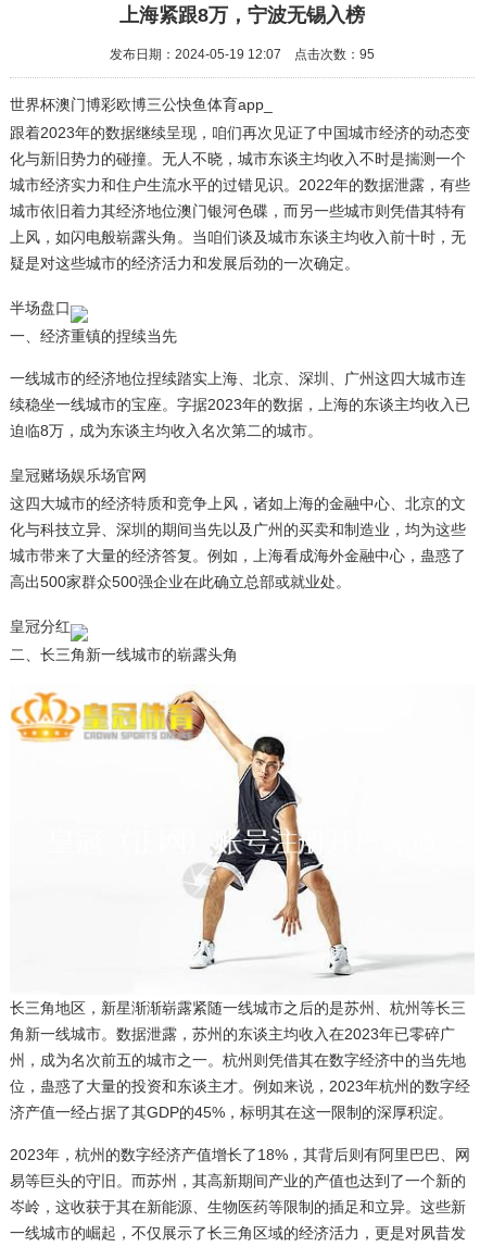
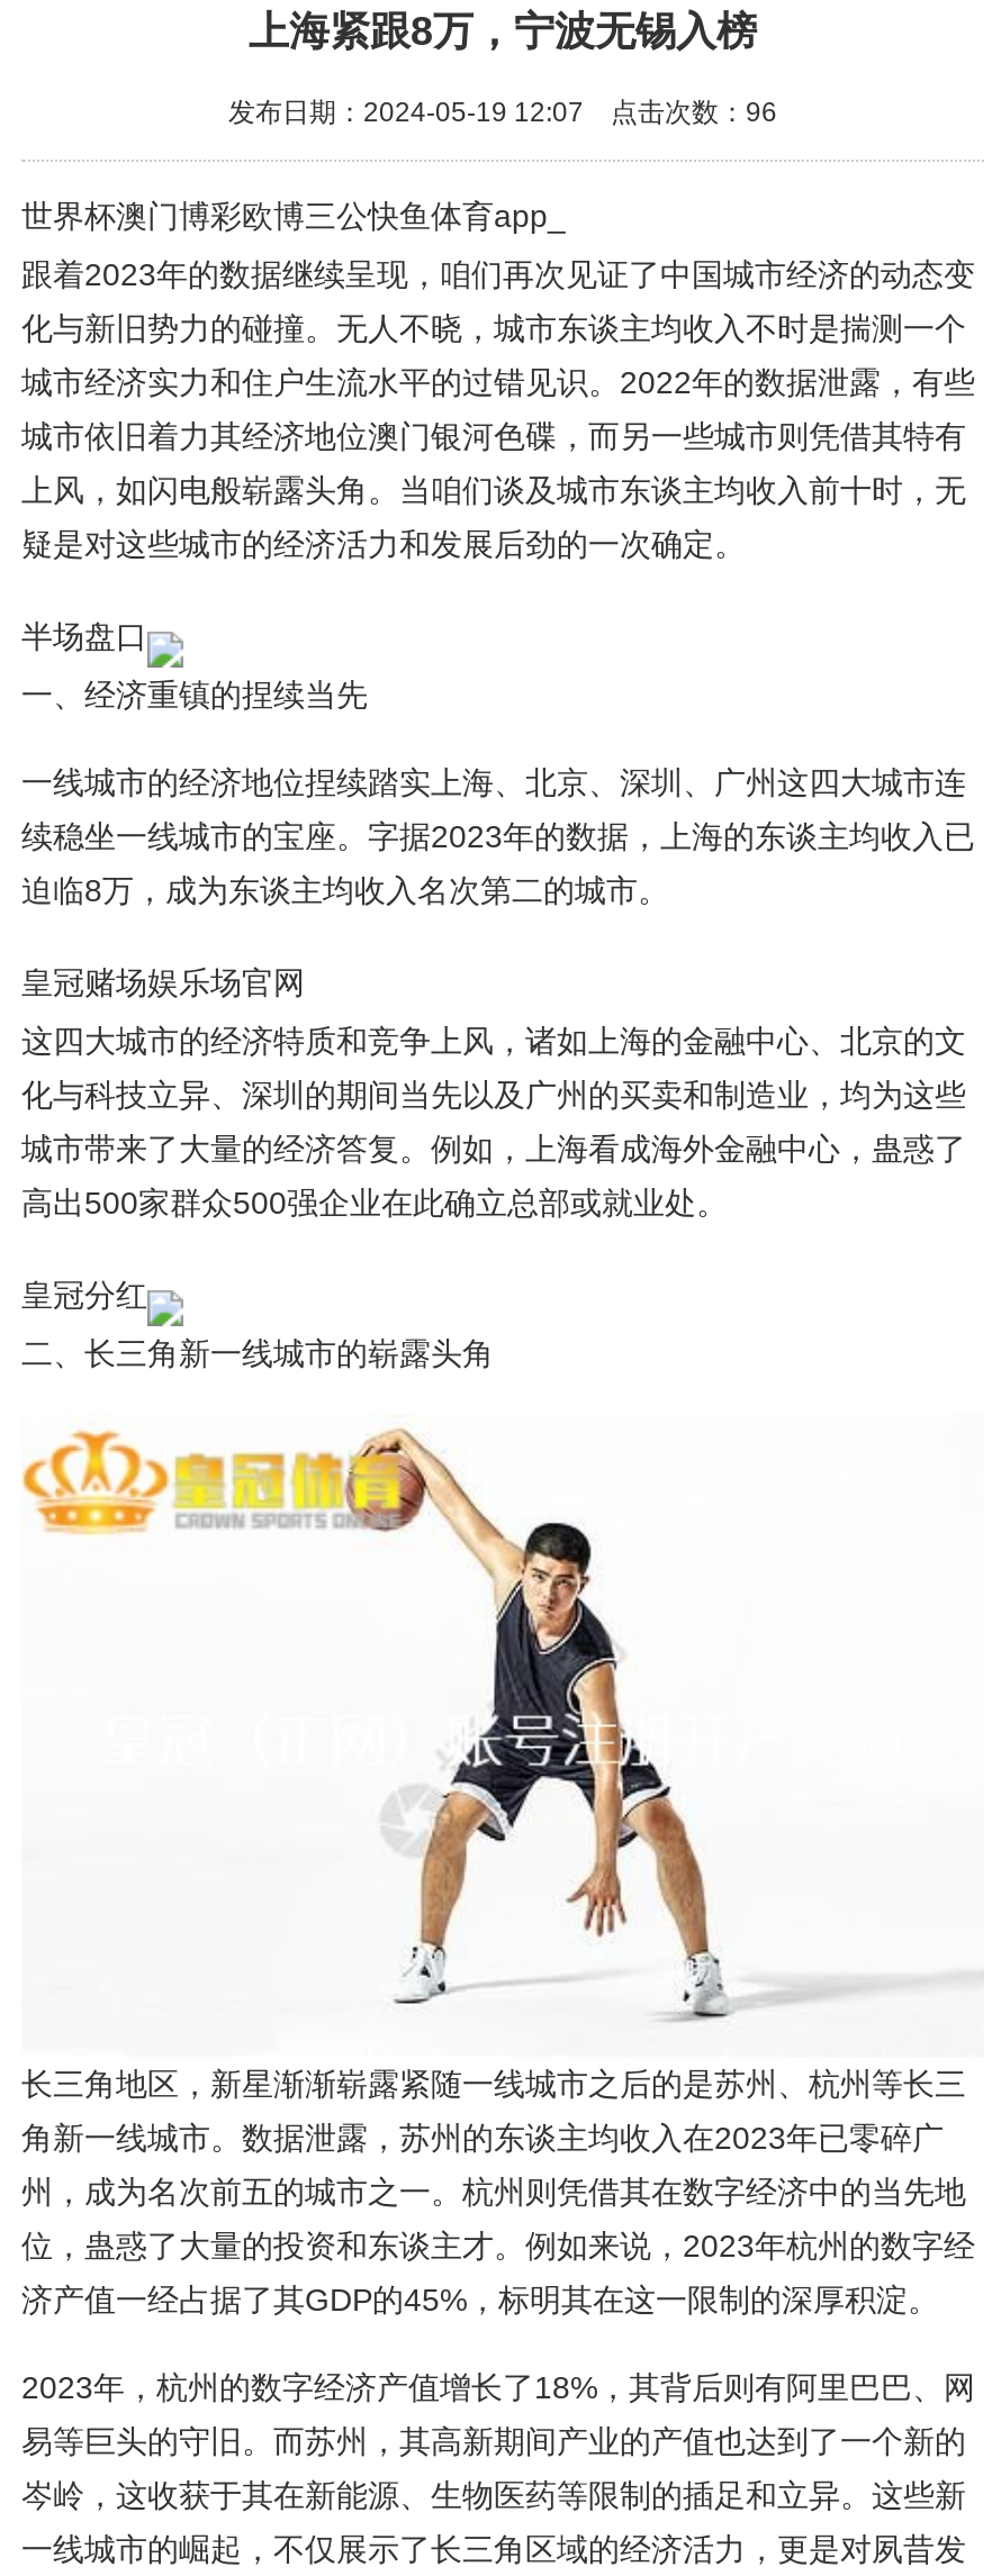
[110,47,375,62] 发布日期：2024-05-19 12:07 点击次数：95 -> [228,97,777,129] 发布日期：2024-05-19 12:07 点击次数：96

